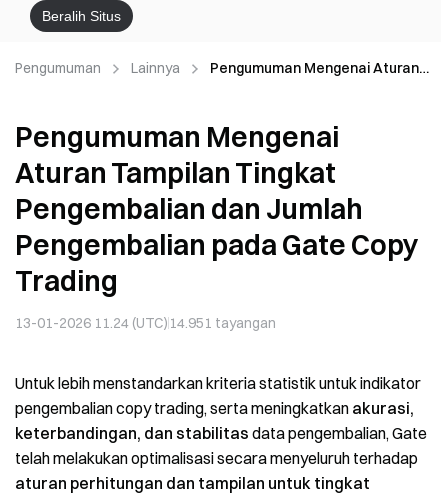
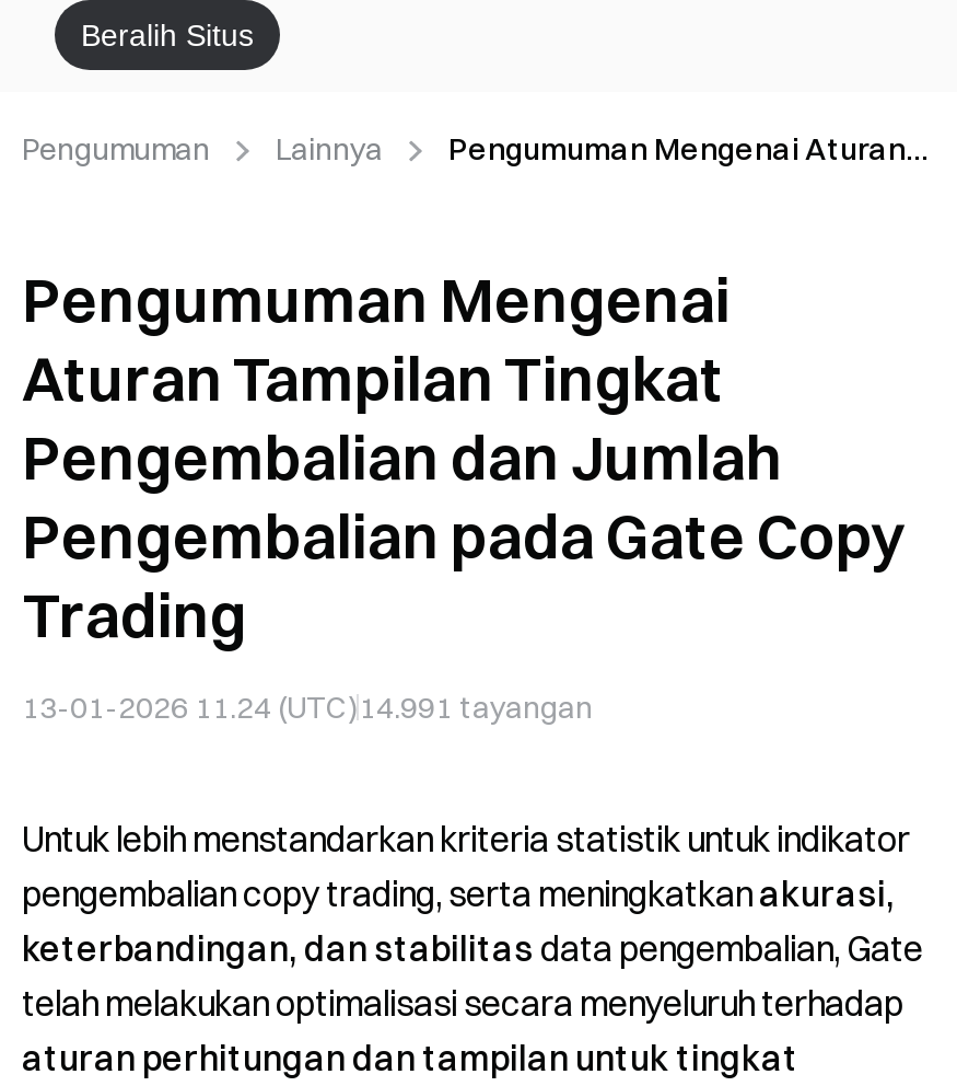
[15,314,276,332] 13-01-2026 11.24 (UTC)14.951 tayangan -> [22,688,593,727] 13-01-2026 11.24 (UTC)14.991 tayangan

